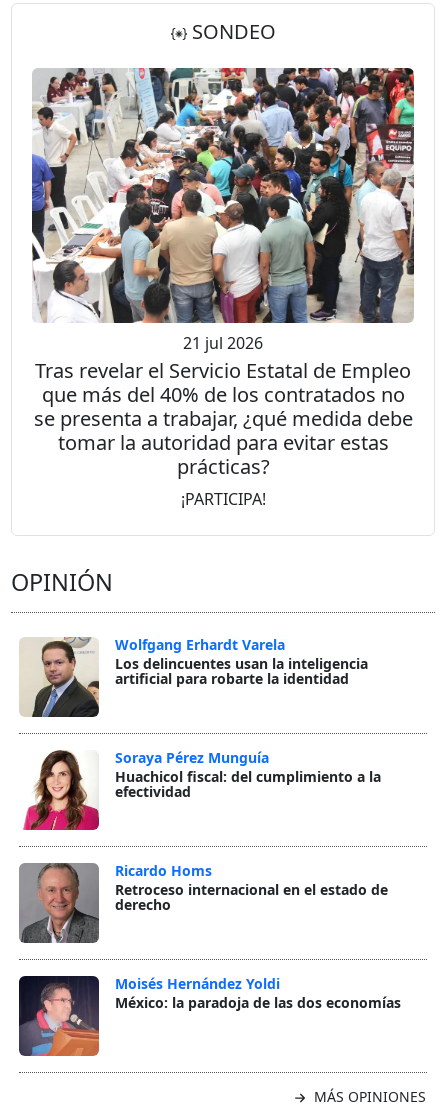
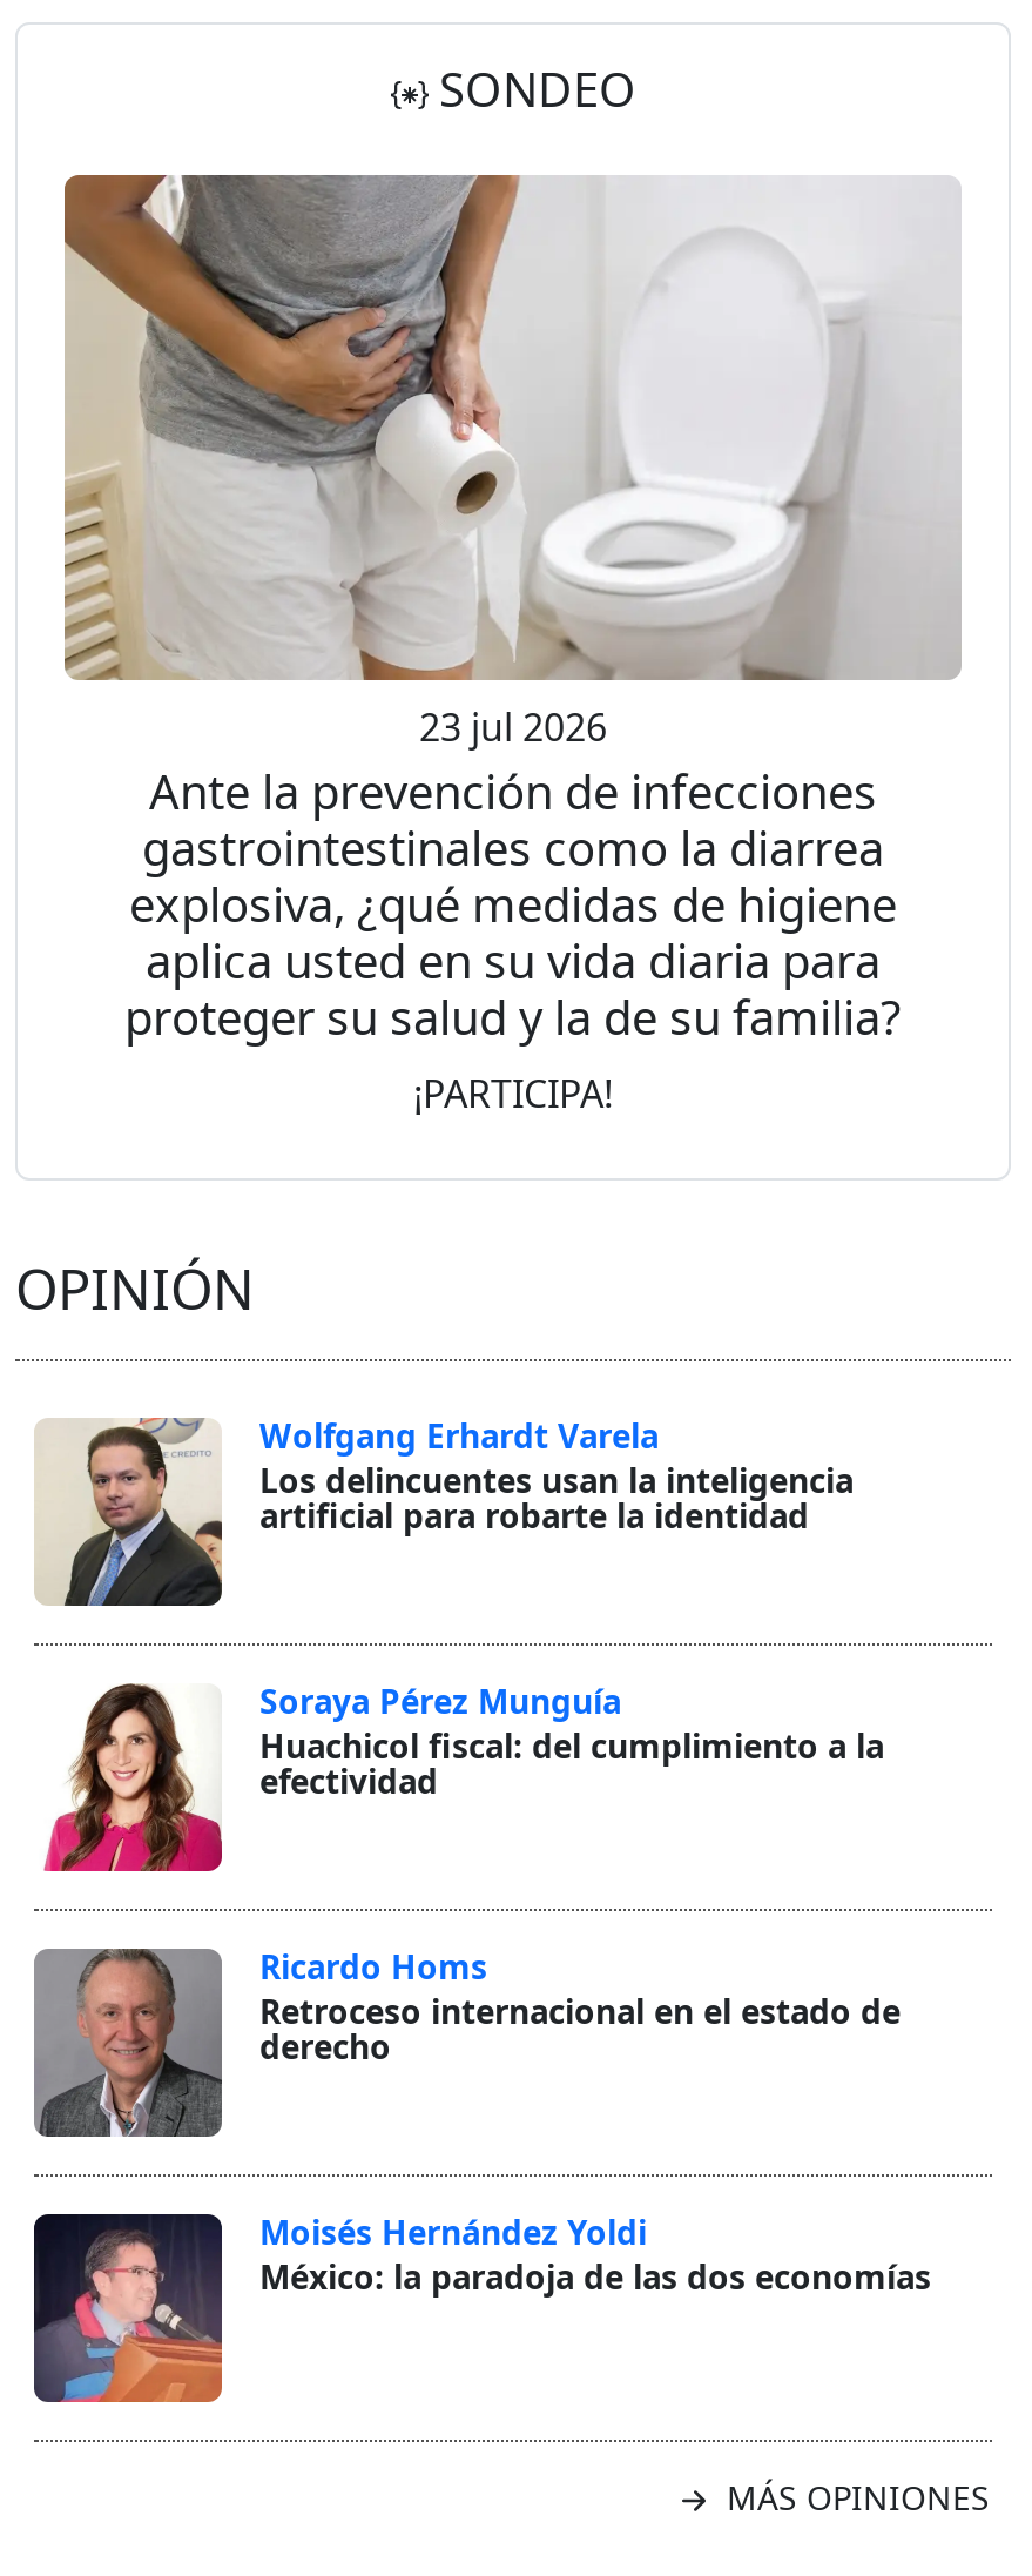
[31,67,415,480] [image] | 21 jul 2026 | Tras revelar el Servicio Estatal de Empleo | que más del 40% de los contratados no | se presenta a trabajar, ¿qué medida debe | tomar la autoridad para evitar estas | prácticas? -> [65,173,962,1049] [image] | 23 jul 2026 | Ante la prevención de infecciones | gastrointestinales como la diarrea | explosiva, ¿qué medidas de higiene | aplica usted en su vida diaria para | proteger su salud y la de su familia?

